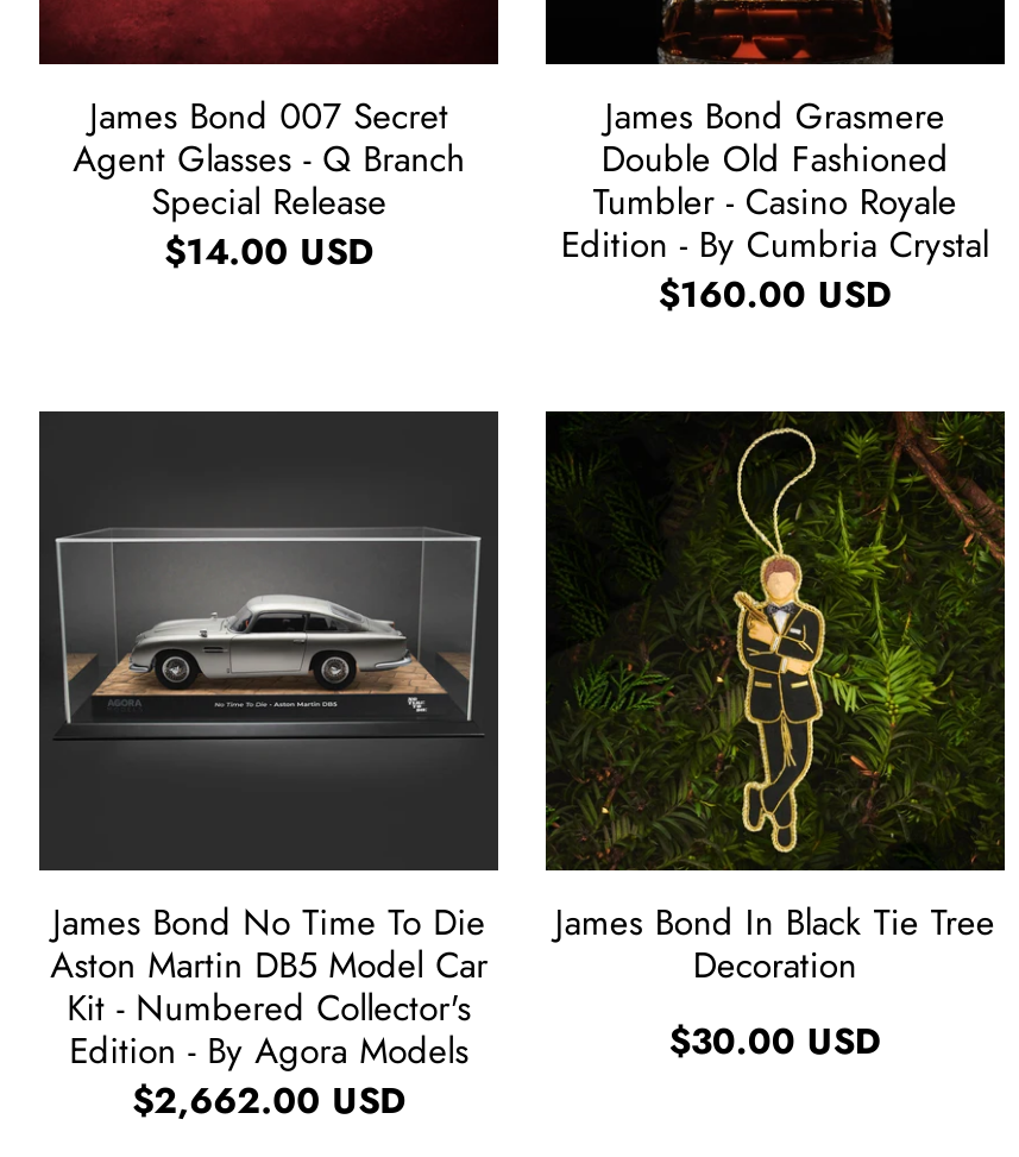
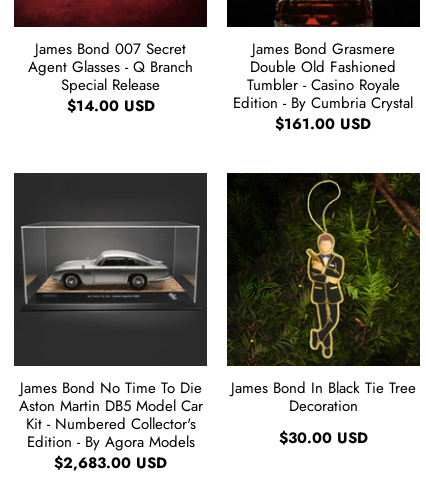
[658,269,892,321] $160.00 USD -> [275,113,371,135] $161.00 USD
[132,1074,406,1127] $2,662.00 USD -> [54,452,167,474] $2,683.00 USD

